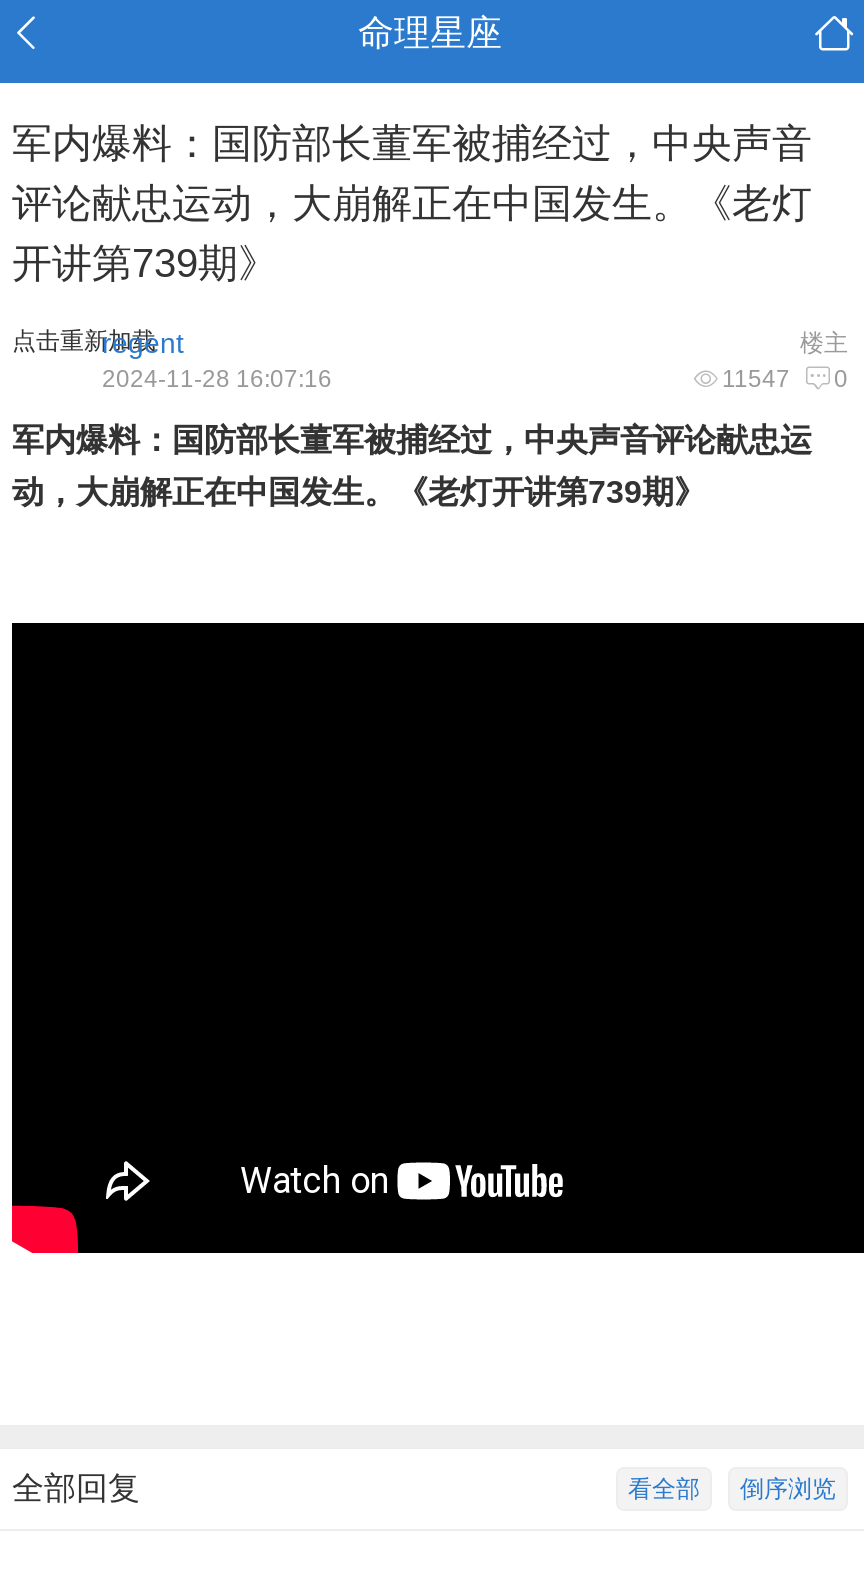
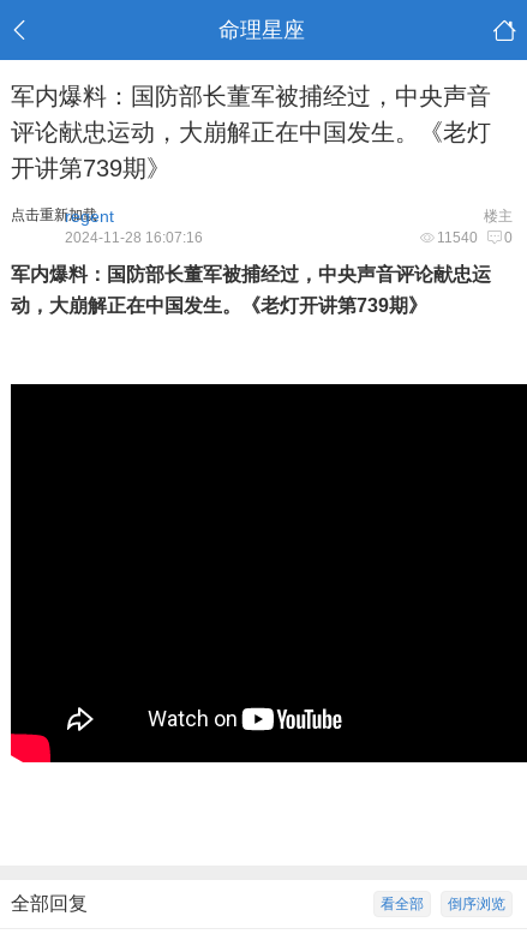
[722,365,848,393] 11547 0 -> [437,229,513,246] 11540 0

